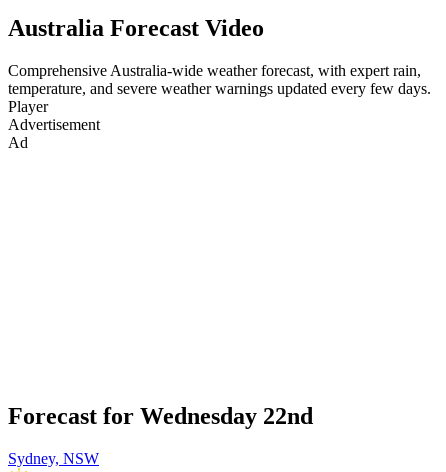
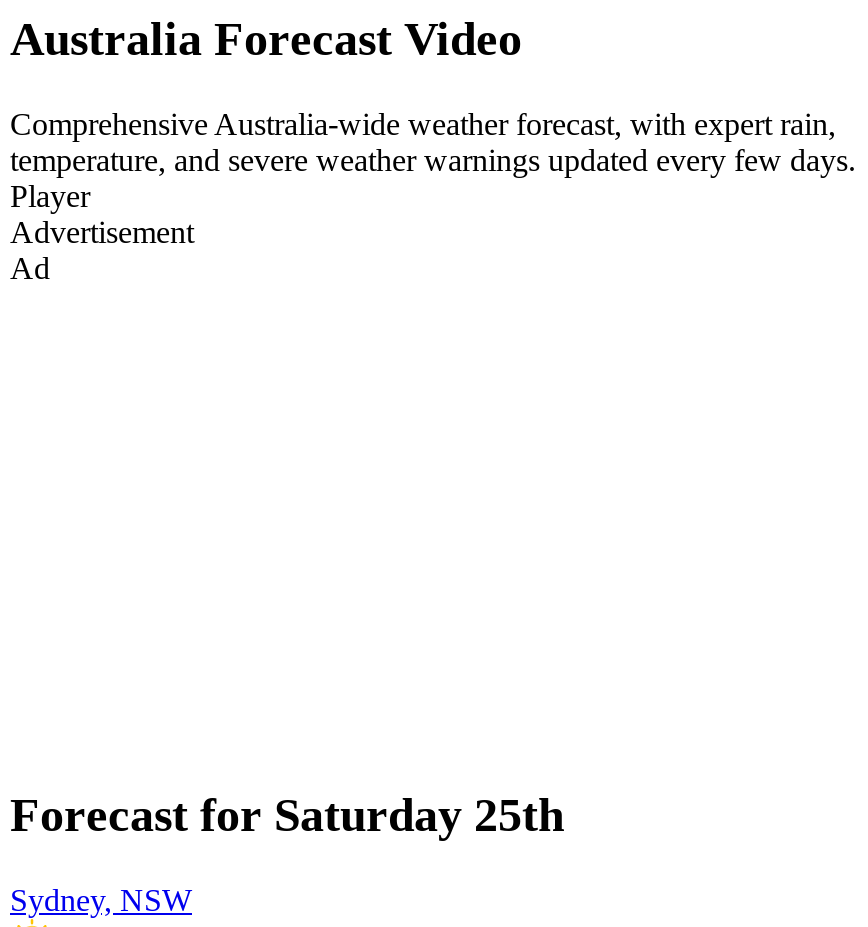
[8,403,313,429] Forecast for Wednesday 22nd -> [10,790,564,842] Forecast for Saturday 25th

